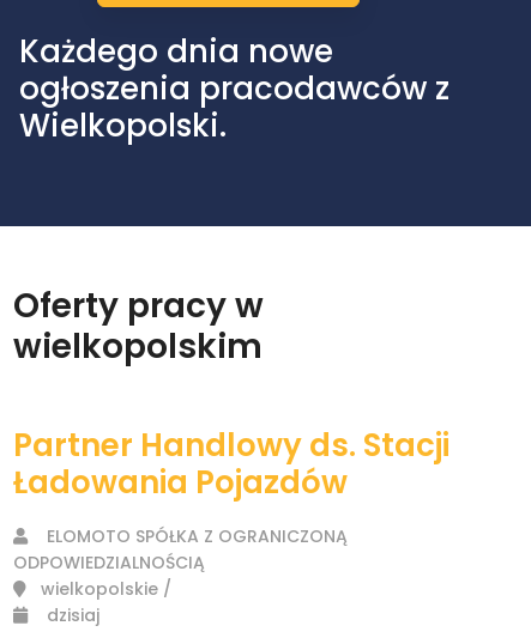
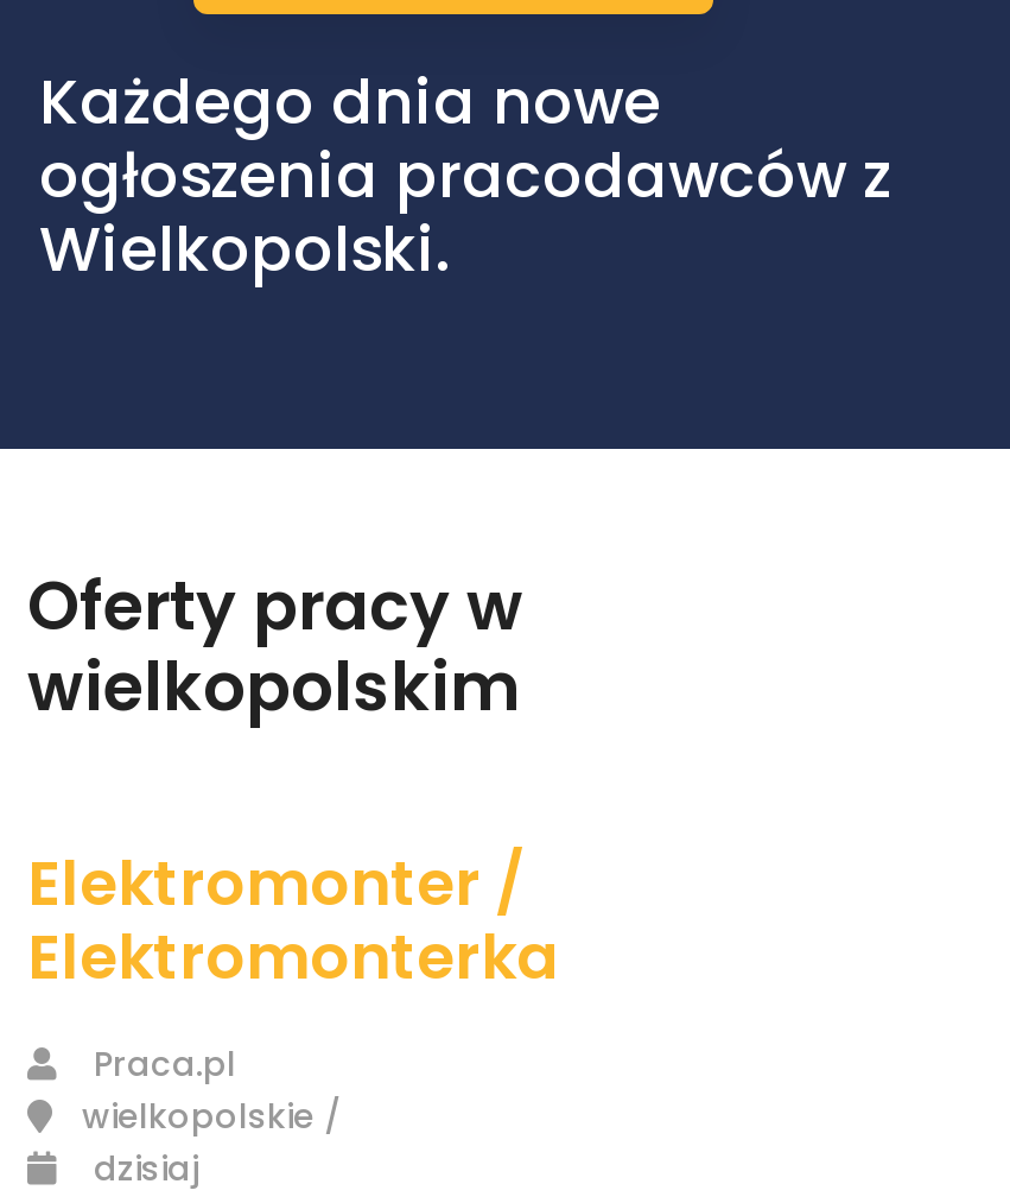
[13,424,449,504] Partner Handlowy ds. Stacji | Ładowania Pojazdów -> [27,841,559,1000] Elektromonter / | Elektromonterka
[13,524,348,575] ELOMOTO SPÓŁKA Z OGRANICZONĄ | ODPOWIEDZIALNOŚCIĄ -> [56,1040,236,1088] Praca.pl

